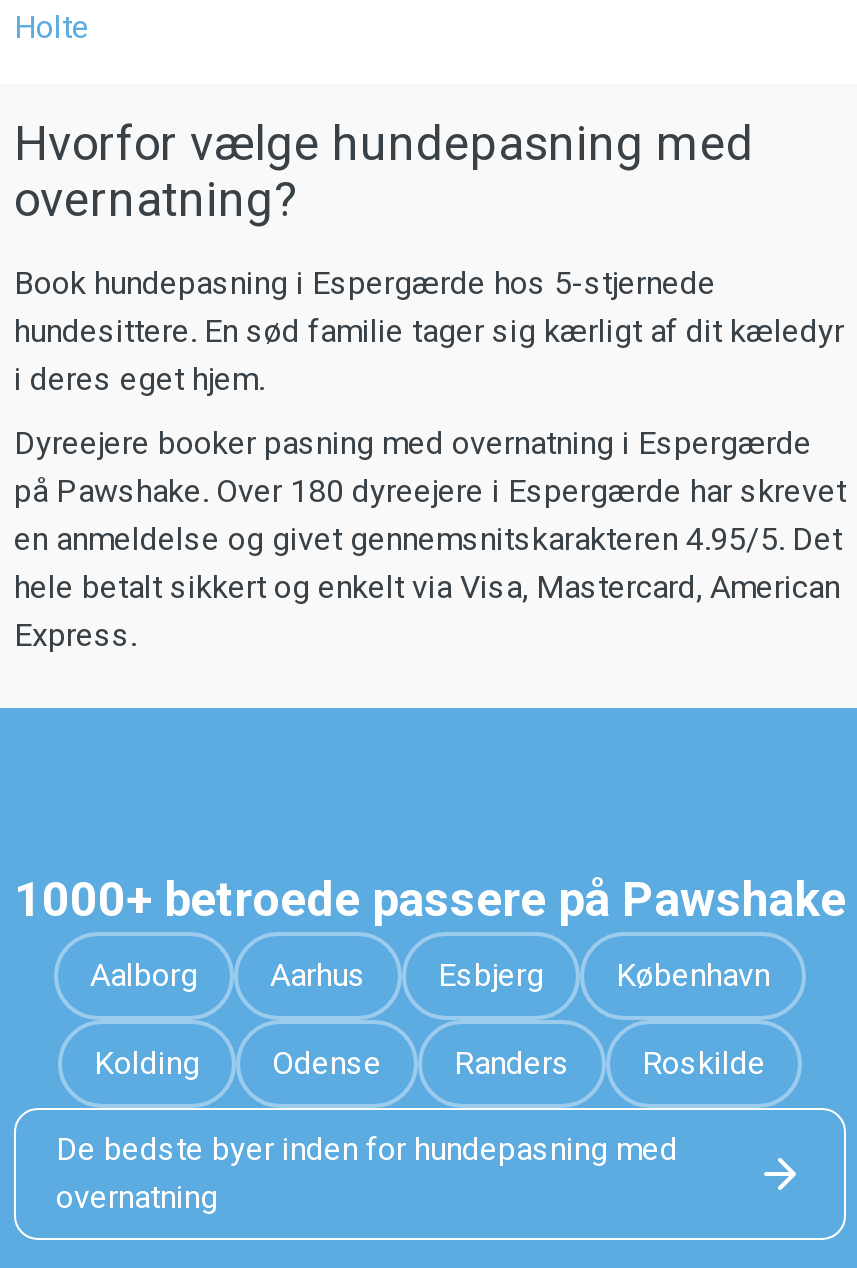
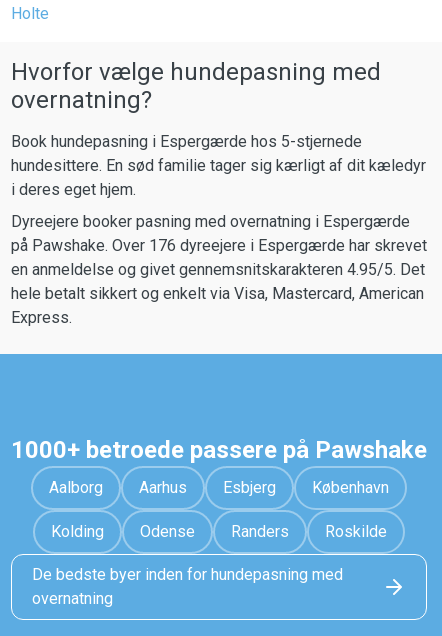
[14,472,846,510] på Pawshake. Over 180 dyreejere i Espergærde har skrevet -> [11,236,427,255] på Pawshake. Over 176 dyreejere i Espergærde har skrevet

